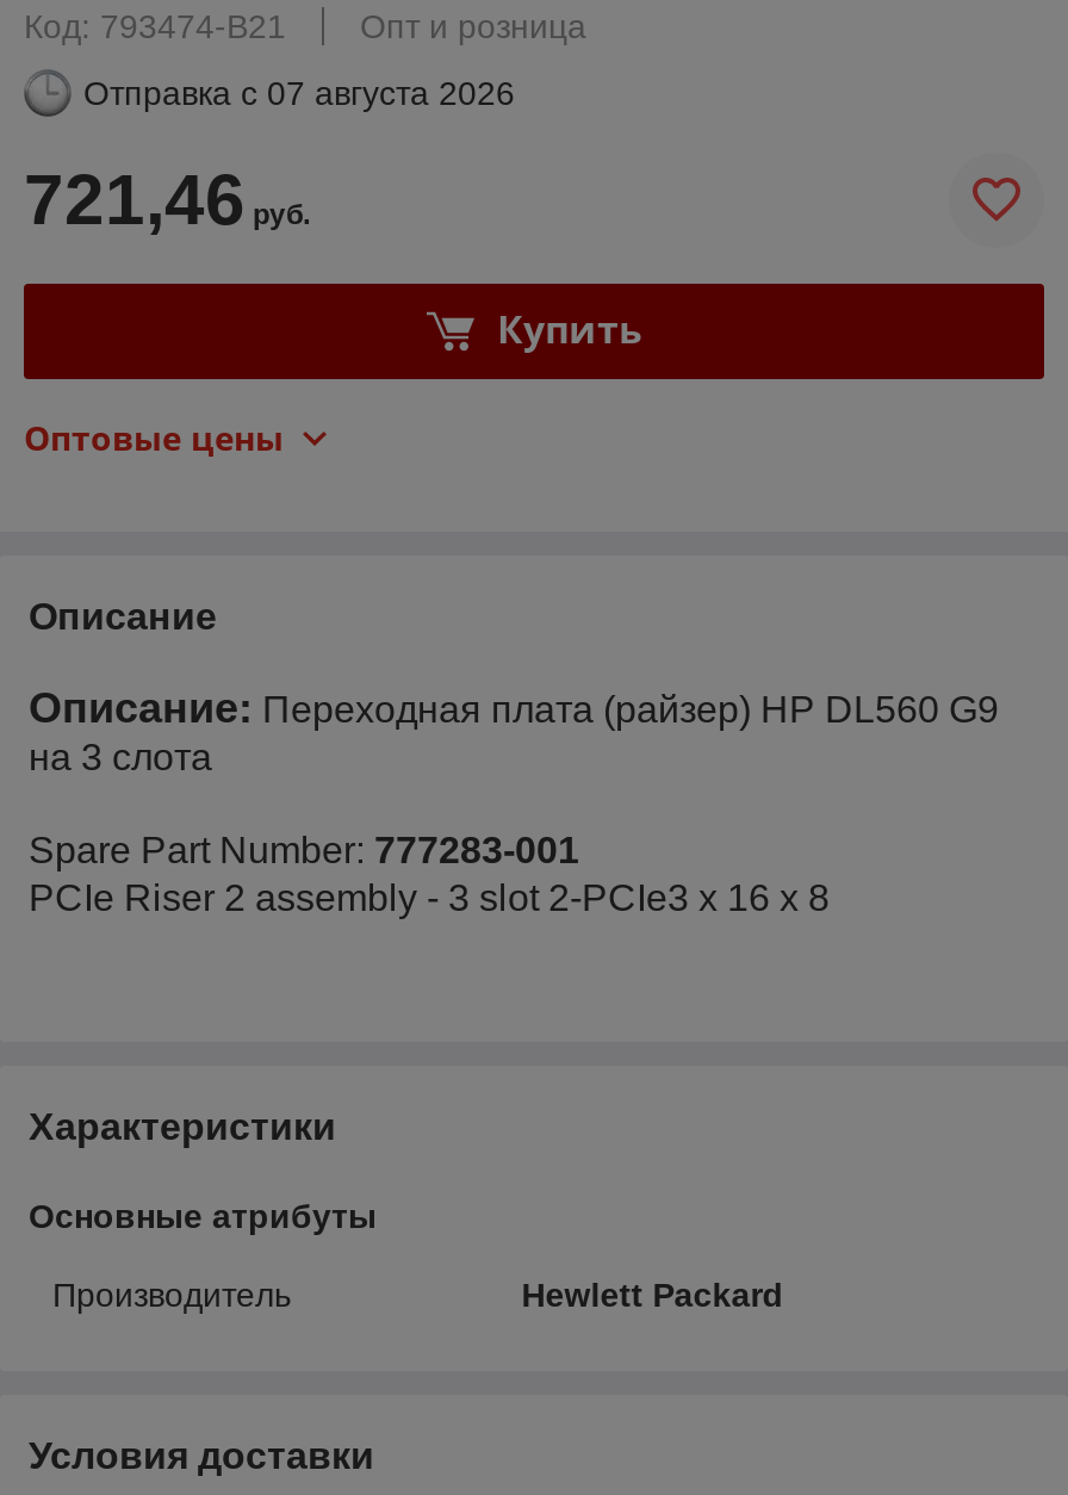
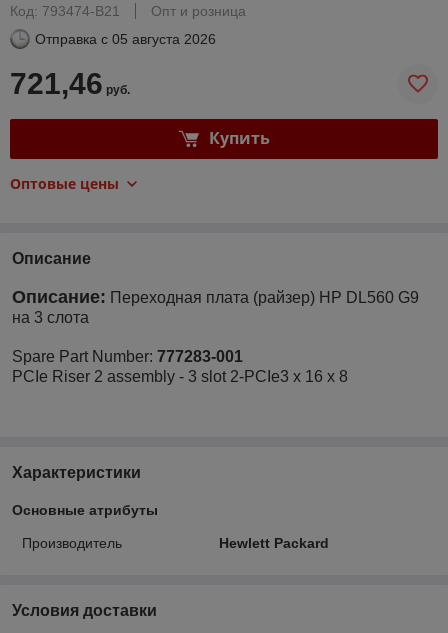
[83,73,515,112] Отправка с 07 августа 2026 -> [35,31,216,47] Отправка с 05 августа 2026

